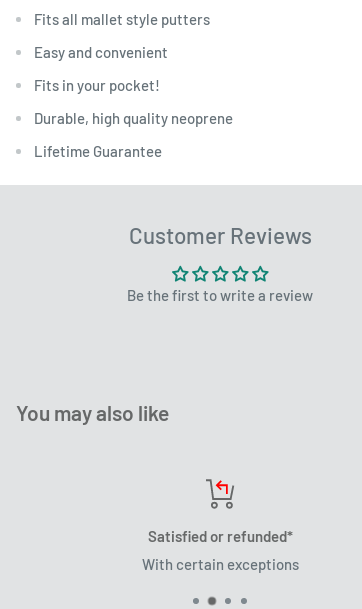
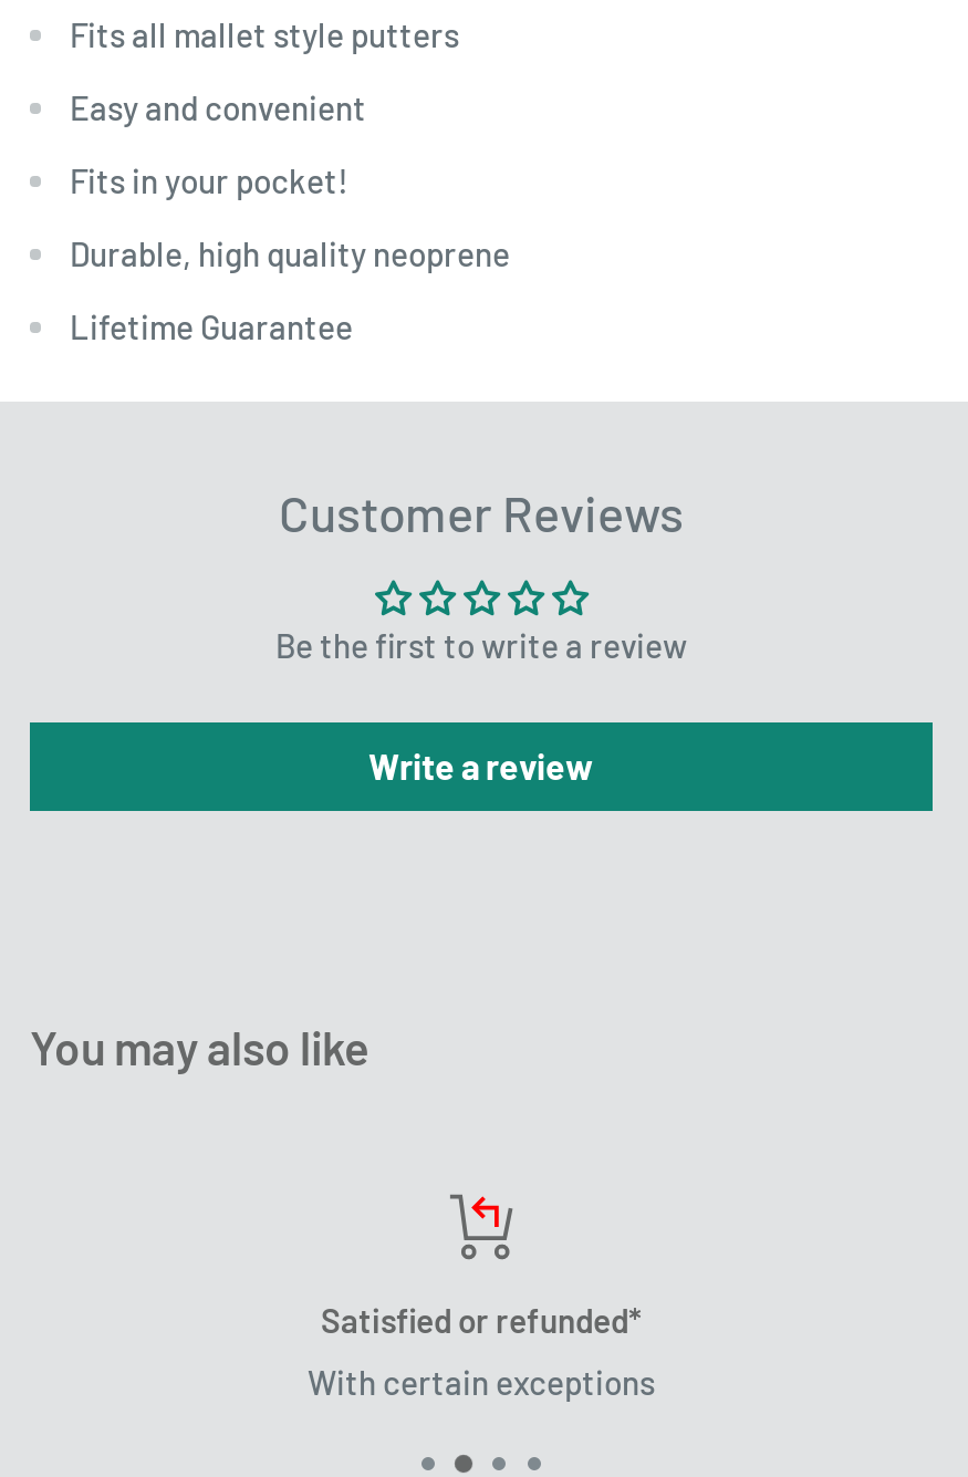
none -> [368,746,594,788] Write a review

